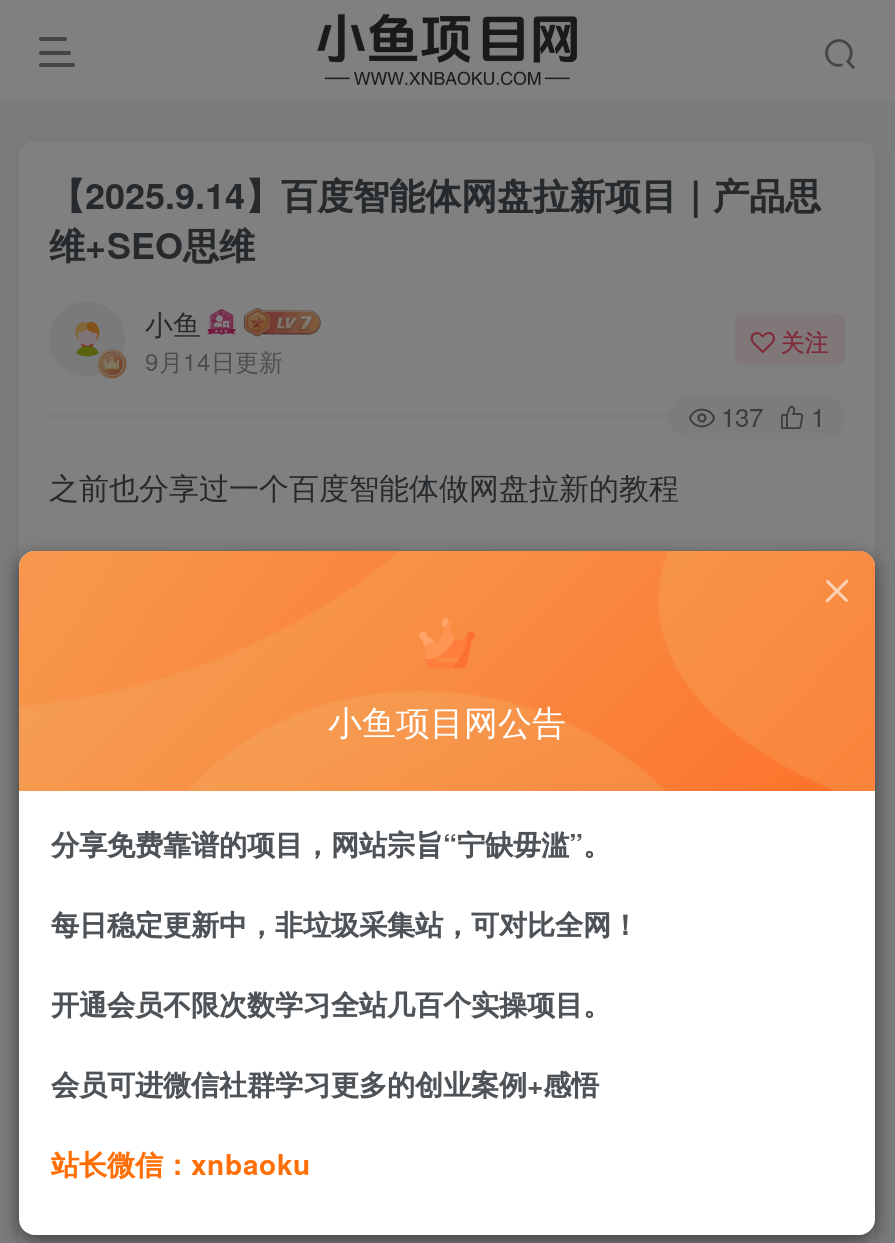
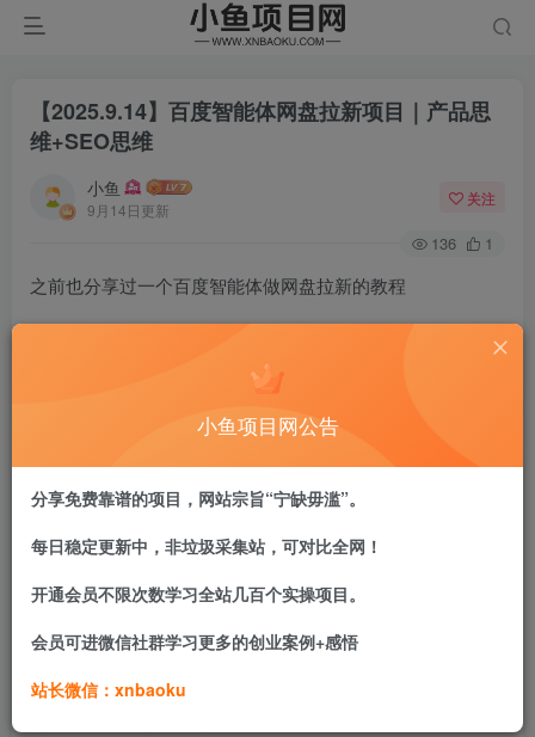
[721,397,825,435] 137 1 -> [431,232,493,254] 136 1

